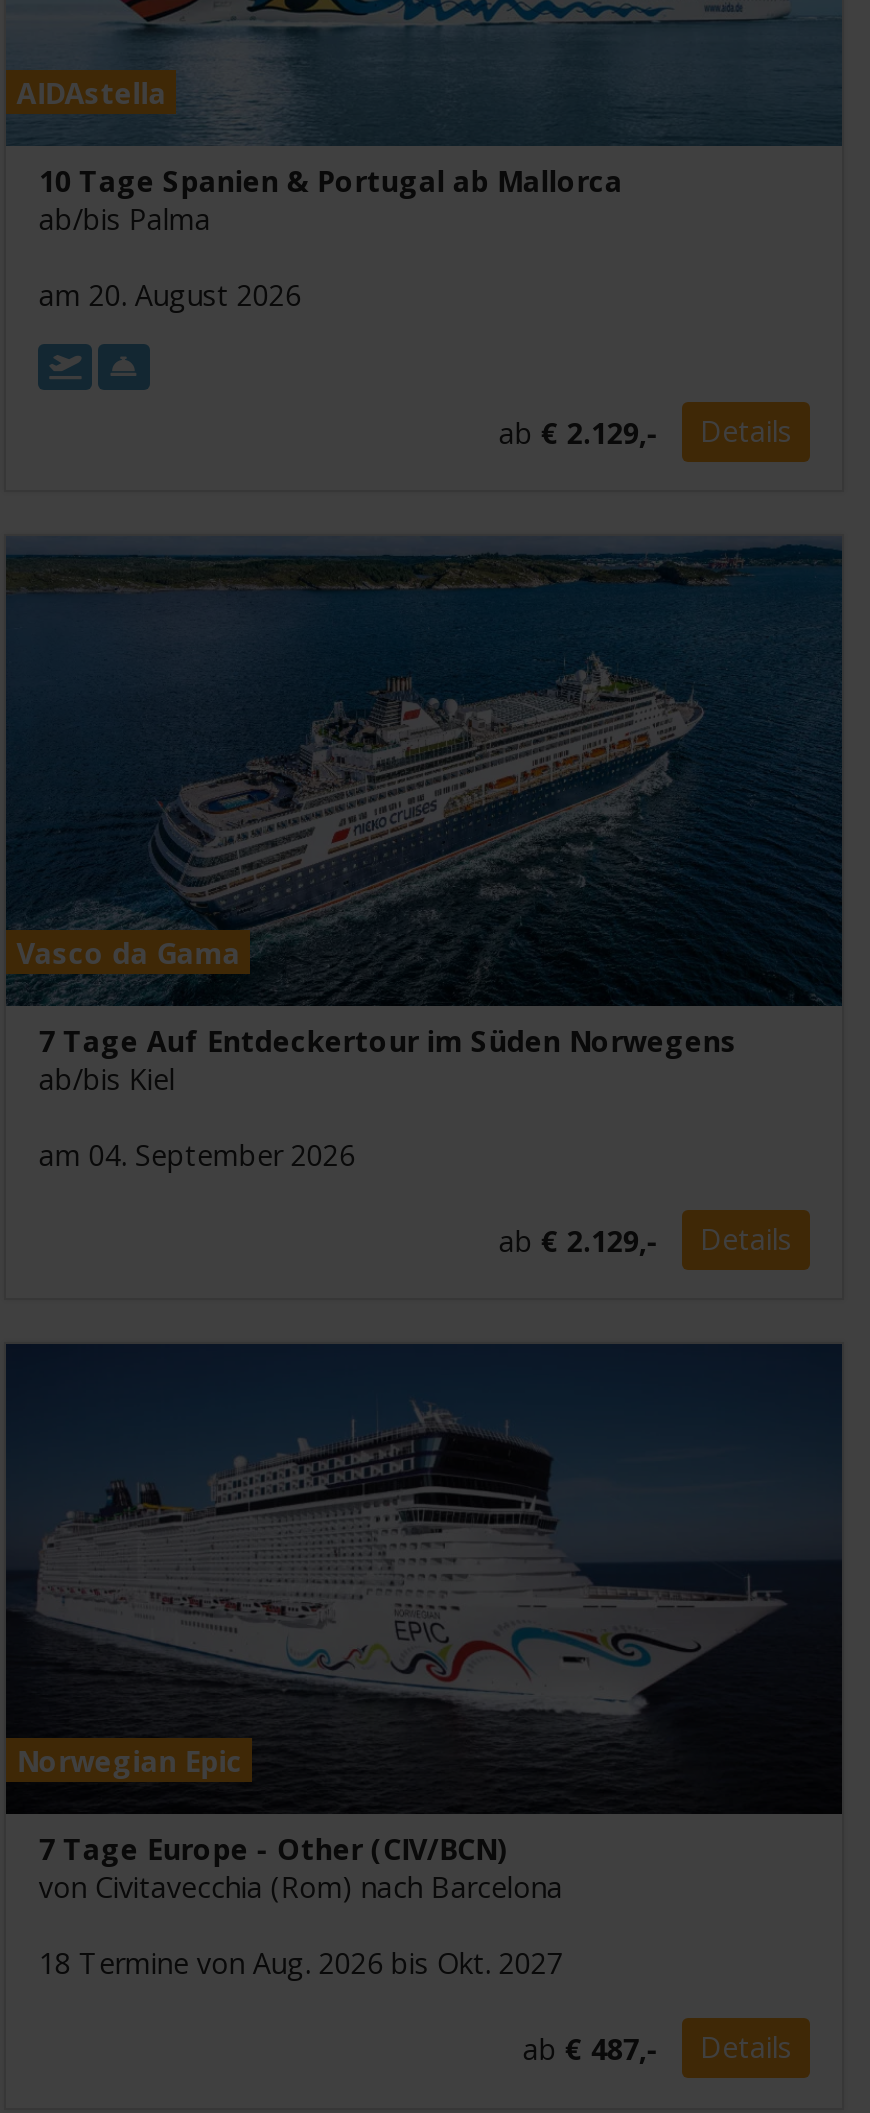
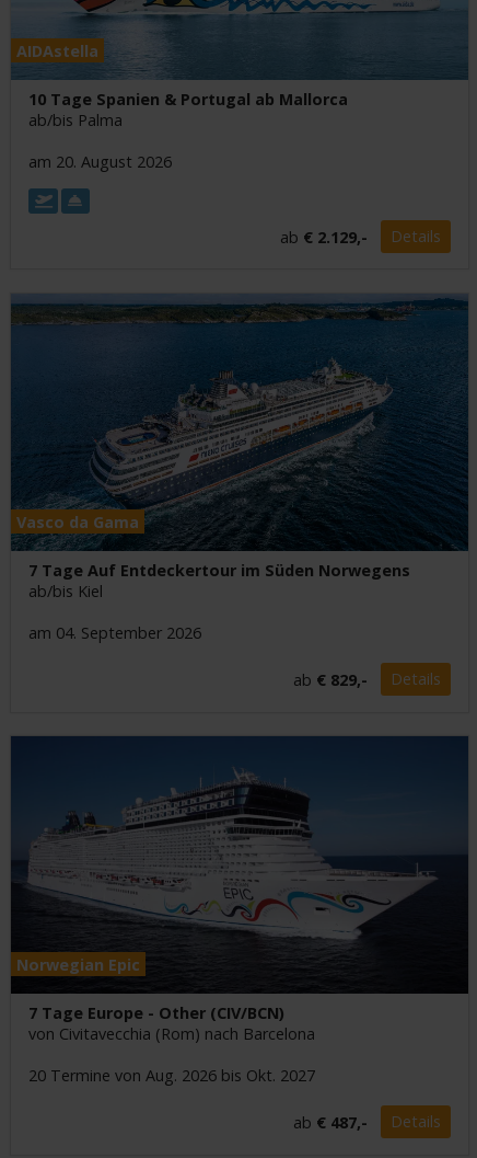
[499,1221,659,1259] ab € 2.129,- -> [294,669,368,690] ab € 829,-
[39,1944,563,1982] 18 Termine von Aug. 2026 bis Okt. 2027 -> [29,1065,316,1086] 20 Termine von Aug. 2026 bis Okt. 2027

